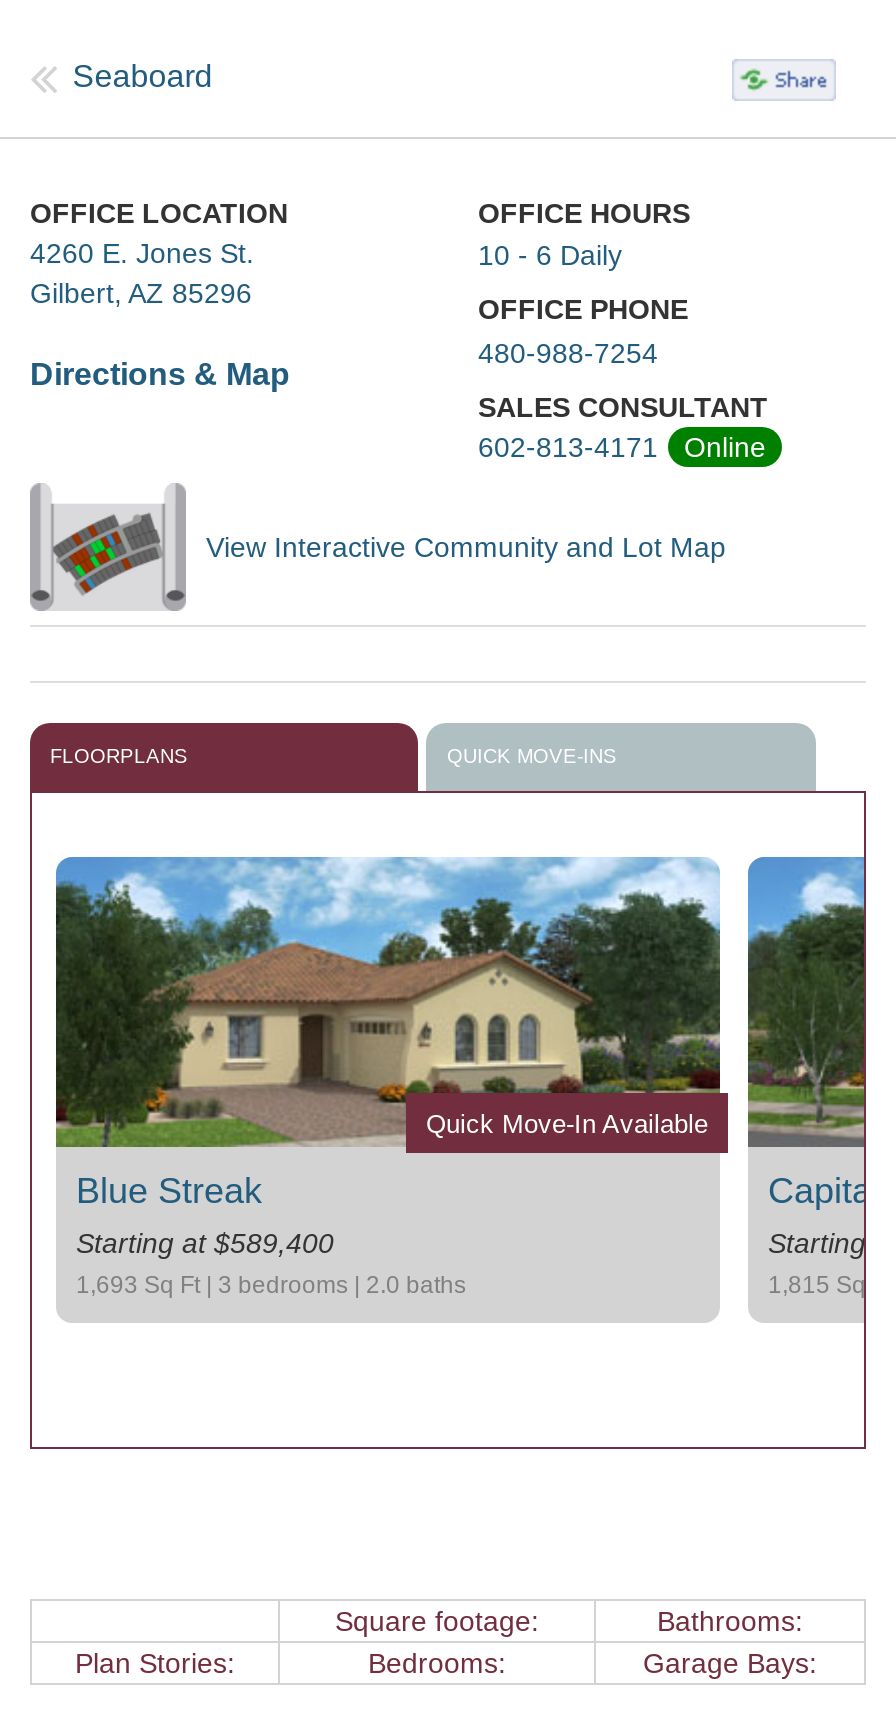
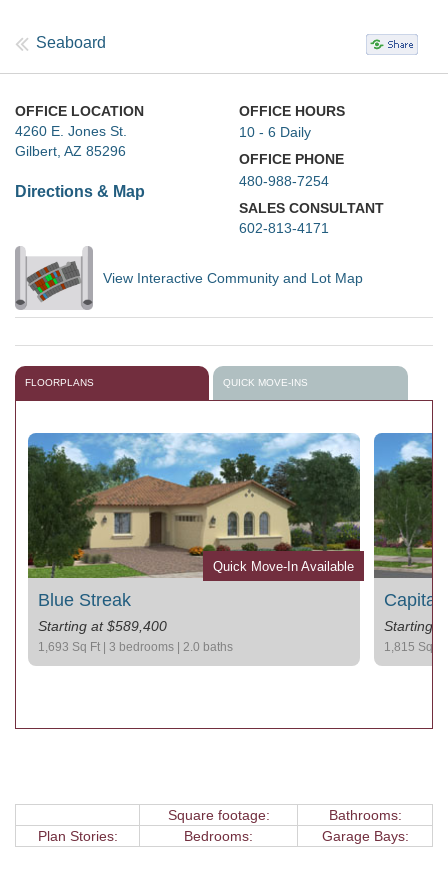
[684,430,766,462] Online -> none

